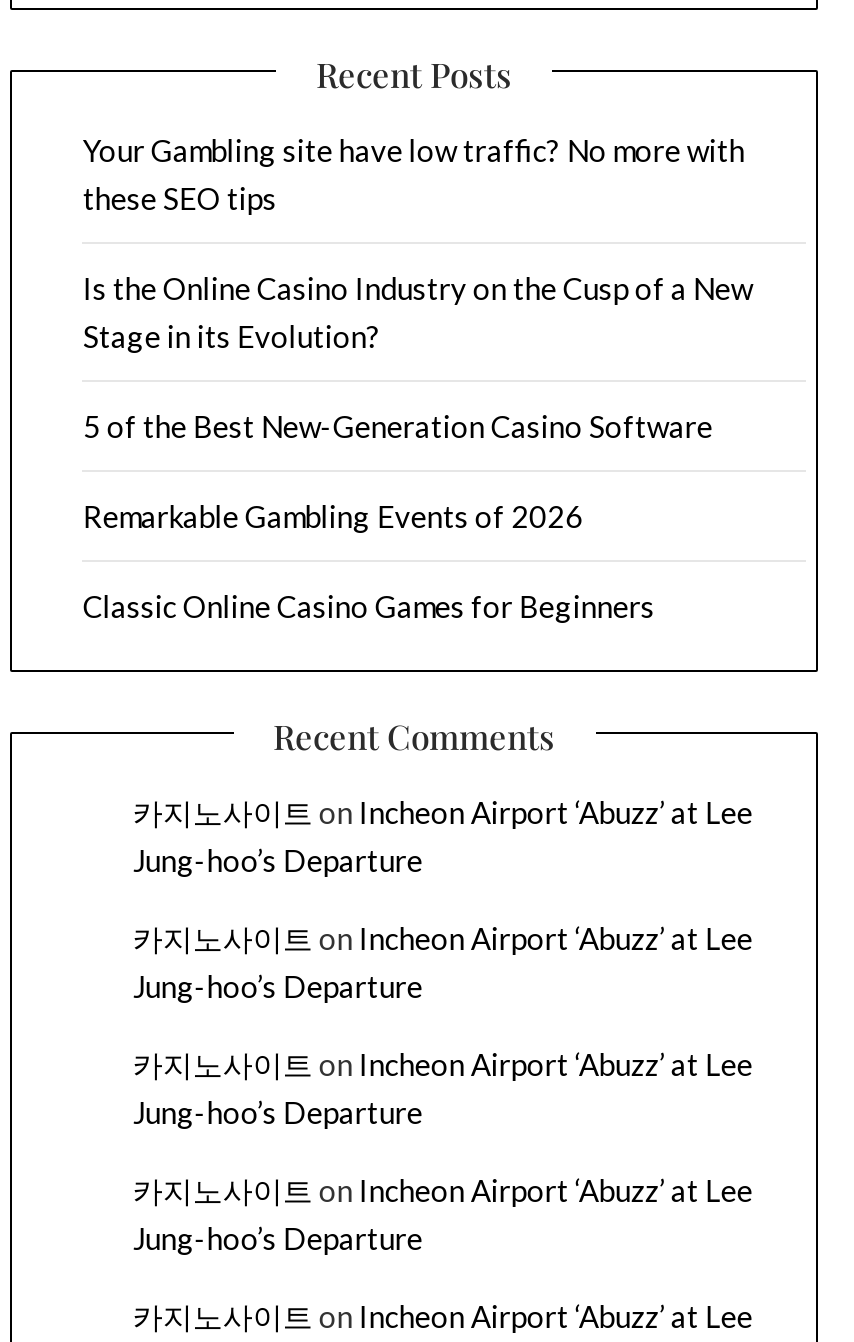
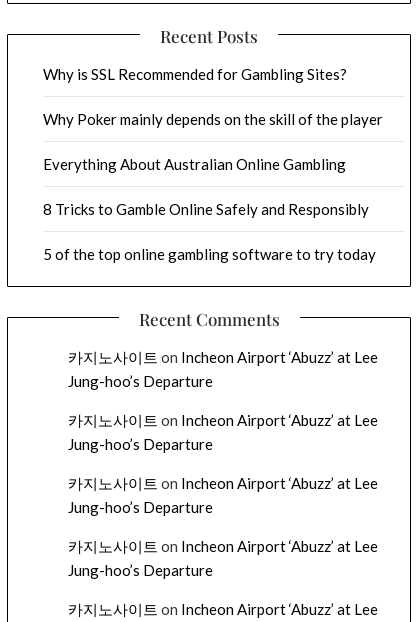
[83,132,745,216] Your Gambling site have low traffic? No more with | these SEO tips -> [43,65,347,83] Why is SSL Recommended for Gambling Sites?
[83,270,753,354] Is the Online Casino Industry on the Cusp of a New | Stage in its Evolution? -> [43,110,383,128] Why Poker mainly depends on the skill of the player
[83,408,713,444] 5 of the Best New-Generation Casino Software -> [43,155,346,173] Everything About Australian Online Gambling
[83,498,583,534] Remarkable Gambling Events of 2026 -> [43,200,369,218] 8 Tricks to Gamble Online Safely and Responsibly
[83,588,655,624] Classic Online Casino Games for Beginners -> [43,245,376,263] 5 of the top online gambling software to try today

